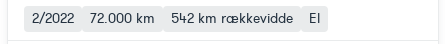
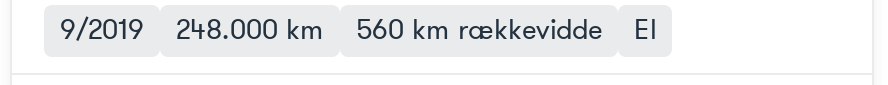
[32,9,293,28] 2/2022 | 72.000 km | 542 km rækkevidde -> [60,11,602,49] 9/2019 | 248.000 km | 560 km rækkevidde

